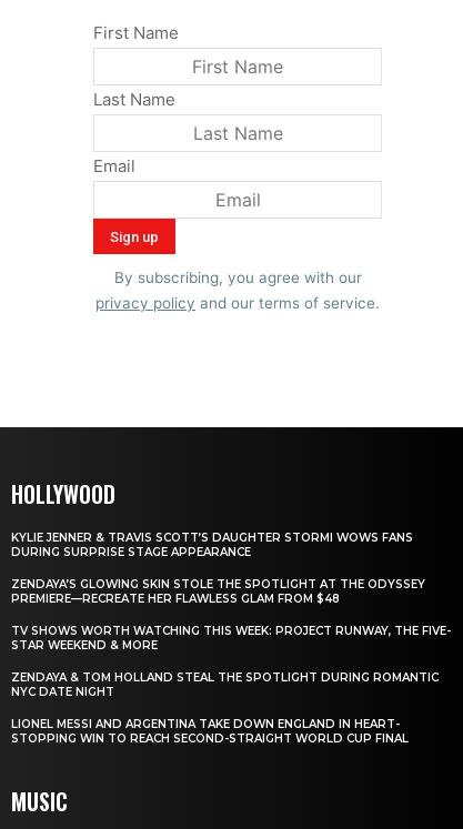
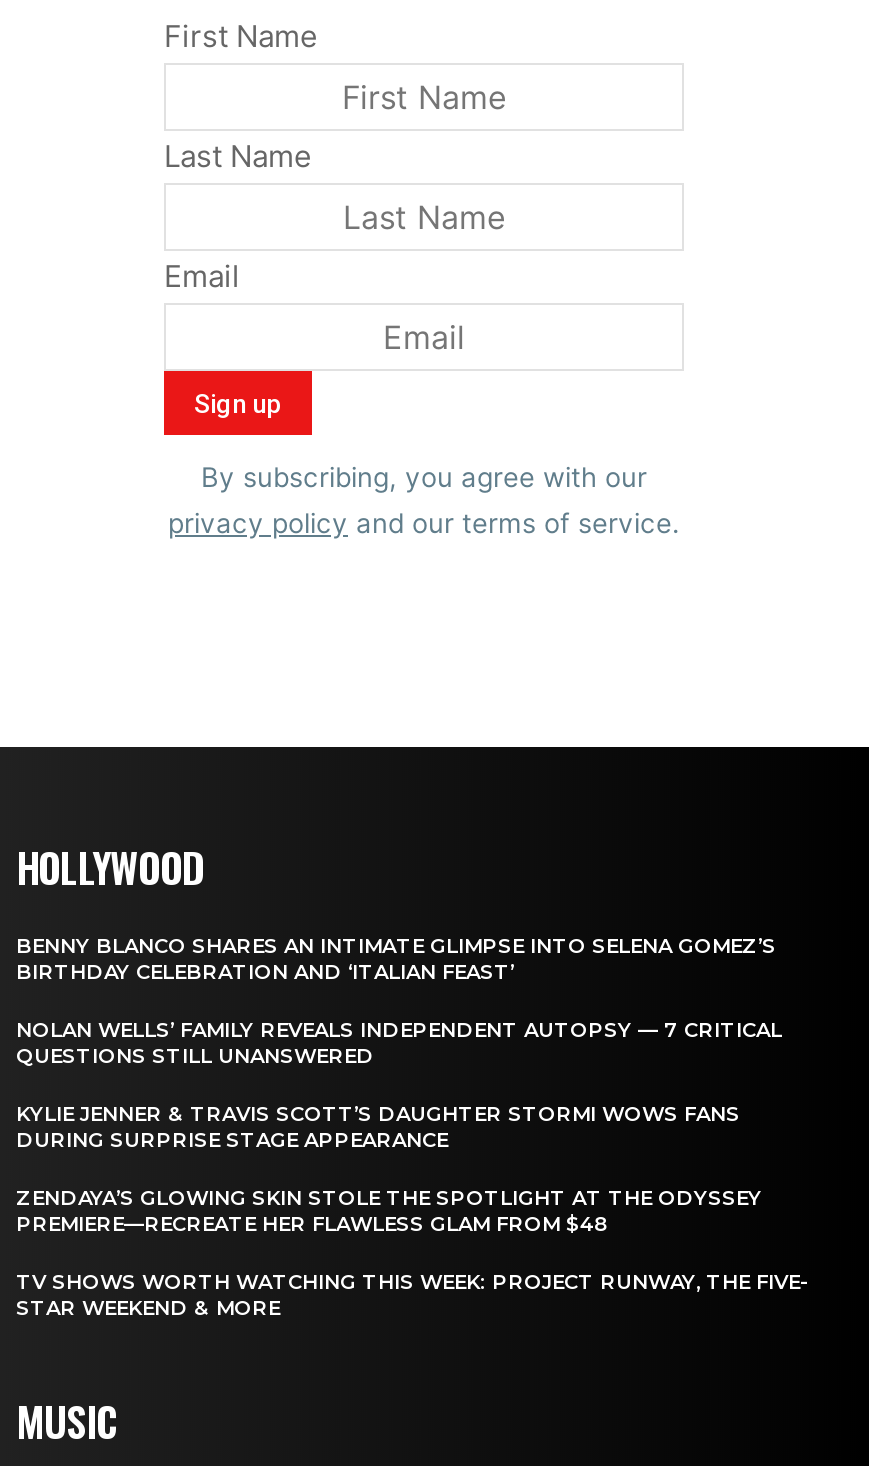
none -> [16,934,782,1070] BENNY BLANCO SHARES AN INTIMATE GLIMPSE INTO SELENA GOMEZ’S | BIRTHDAY CELEBRATION AND ‘ITALIAN FEAST’ | NOLAN WELLS’ FAMILY REVEALS INDEPENDENT AUTOPSY — 7 CRITICAL | QUESTIONS STILL UNANSWERED
moved [11,531,451,653] -> [16,1102,808,1322]: KYLIE JENNER & TRAVIS SCOTT’S DAUGHTER STORMI WOWS FANS | DURING SURPRISE STAGE APPEARANCE | ZENDAYA’S GLOWING SKIN STOLE THE SPOTLIGHT AT THE ODYSSEY | PREMIERE—RECREATE HER FLAWLESS GLAM FROM $48 | TV SHOWS WORTH WATCHING THIS WEEK: PROJECT RUNWAY, THE FIVE- | STAR WEEKEND & MORE
[11,671,439,746] ZENDAYA & TOM HOLLAND STEAL THE SPOTLIGHT DURING ROMANTIC | NYC DATE NIGHT | LIONEL MESSI AND ARGENTINA TAKE DOWN ENGLAND IN HEART- | STOPPING WIN TO REACH SECOND-STRAIGHT WORLD CUP FINAL -> none

